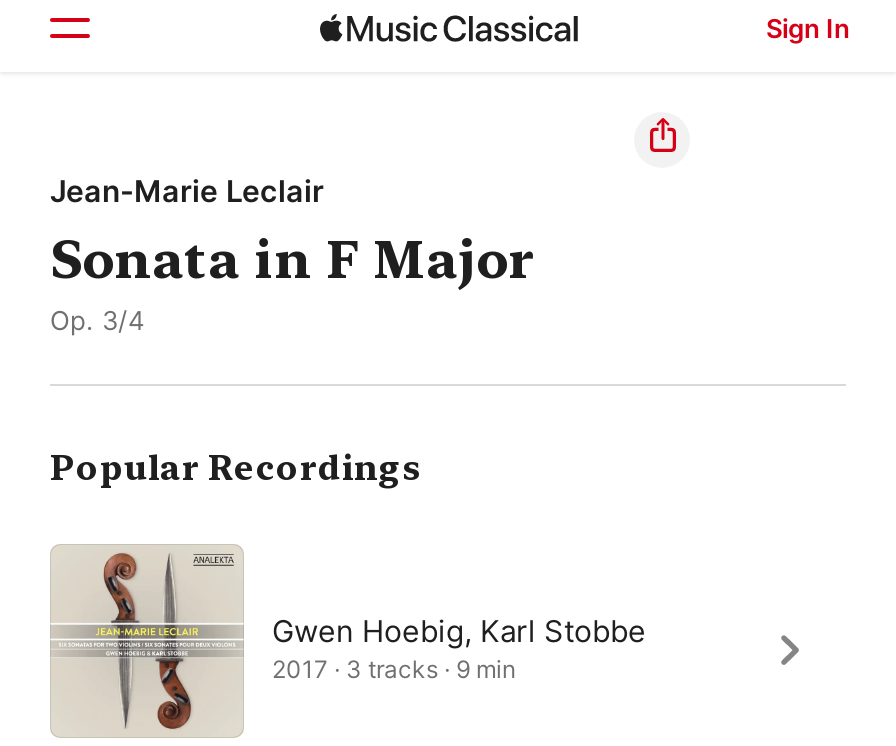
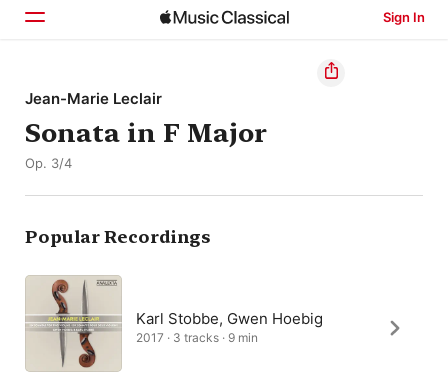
[272,612,646,650] Gwen Hoebig, Karl Stobbe -> [136,309,323,328] Karl Stobbe, Gwen Hoebig

